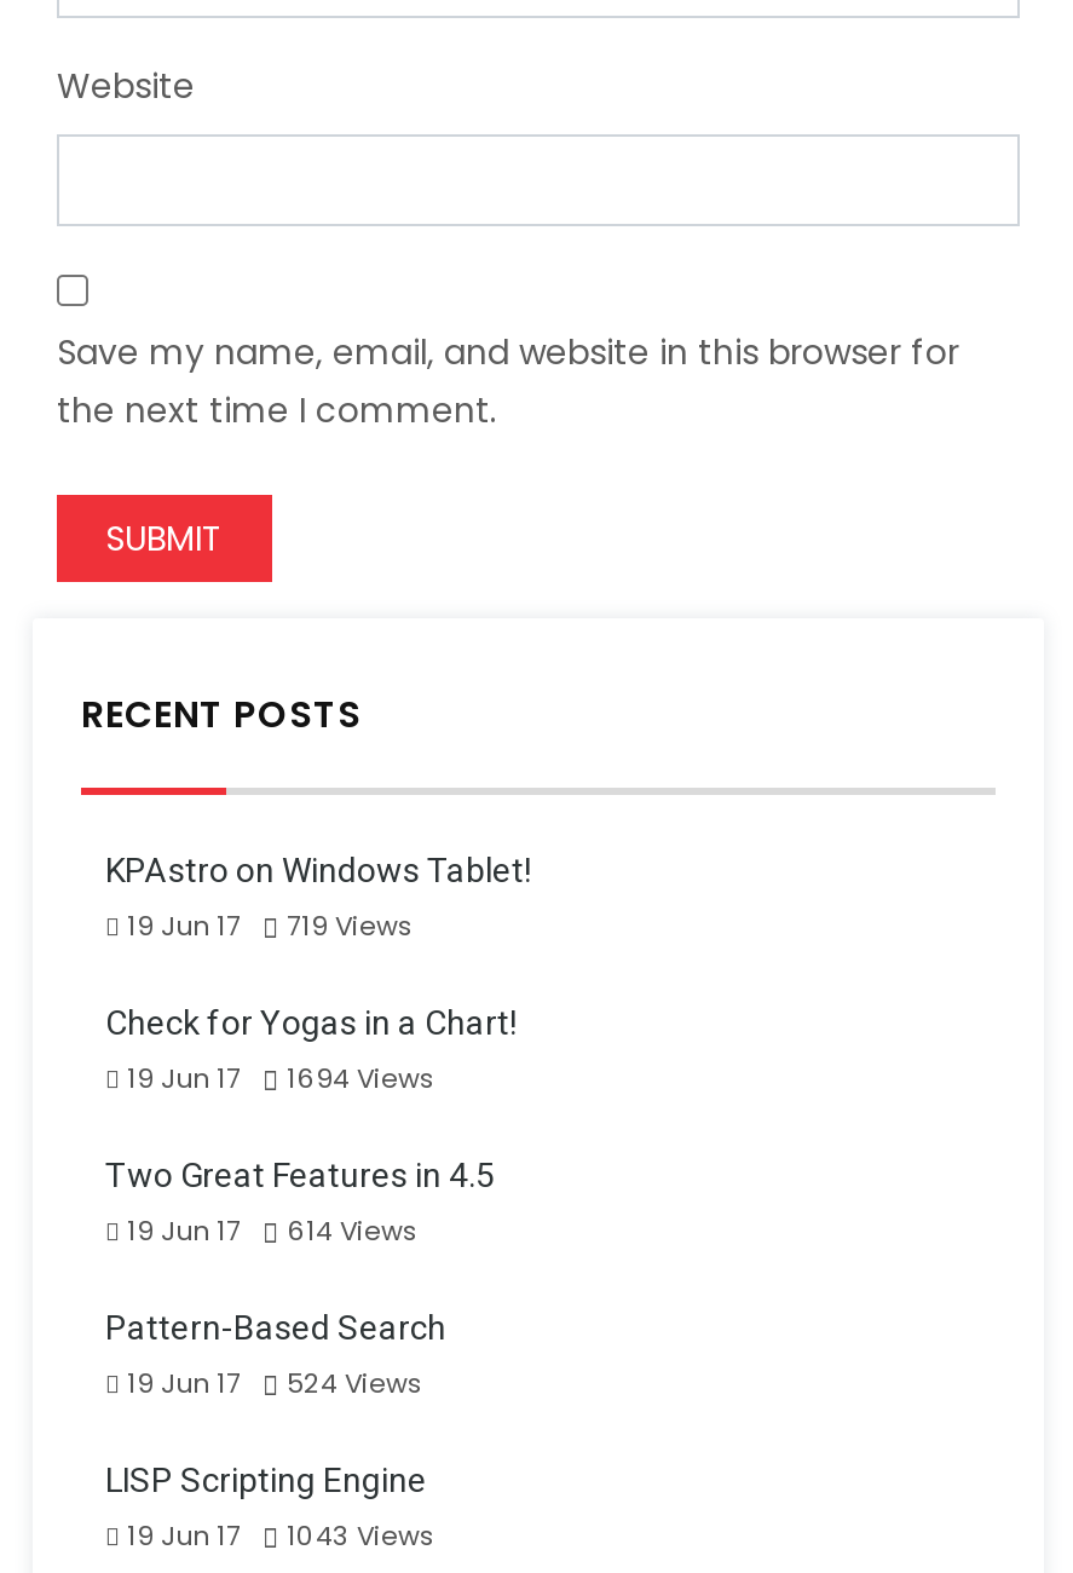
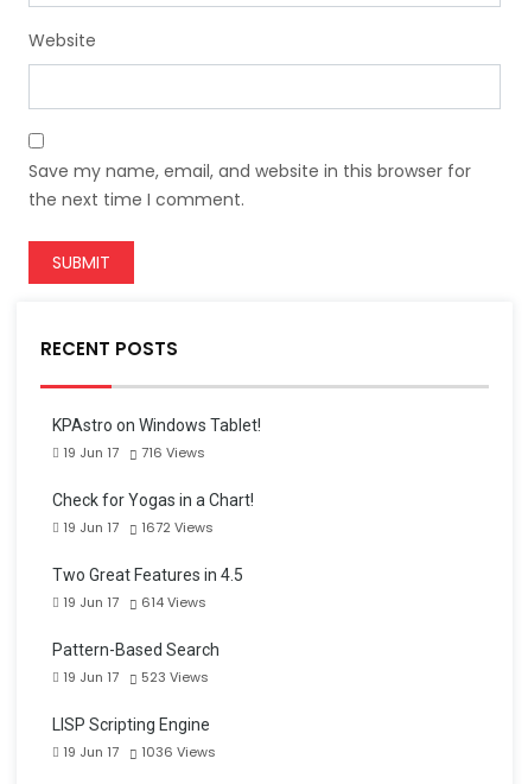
[127,907,415,945] 19 Jun 17 719 Views -> [63,443,205,462] 19 Jun 17 716 Views
[127,1059,437,1098] 19 Jun 17 1694 Views -> [63,518,214,537] 19 Jun 17 1672 Views
[127,1364,425,1403] 19 Jun 17 524 Views -> [63,668,209,687] 19 Jun 17 523 Views
[127,1517,437,1555] 19 Jun 17 1043 Views -> [63,743,216,762] 19 Jun 17 1036 Views

